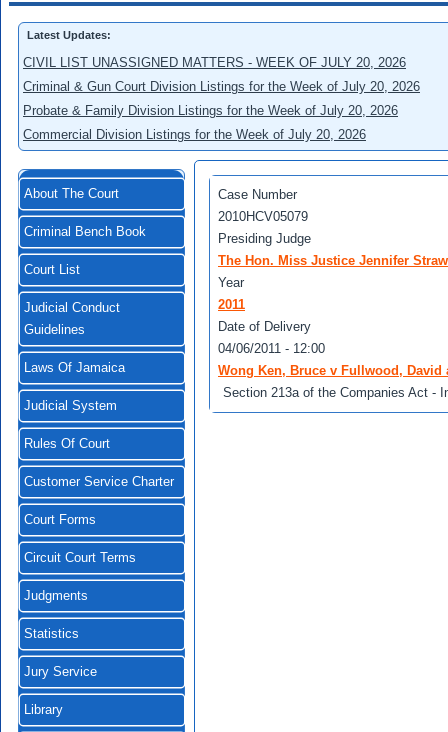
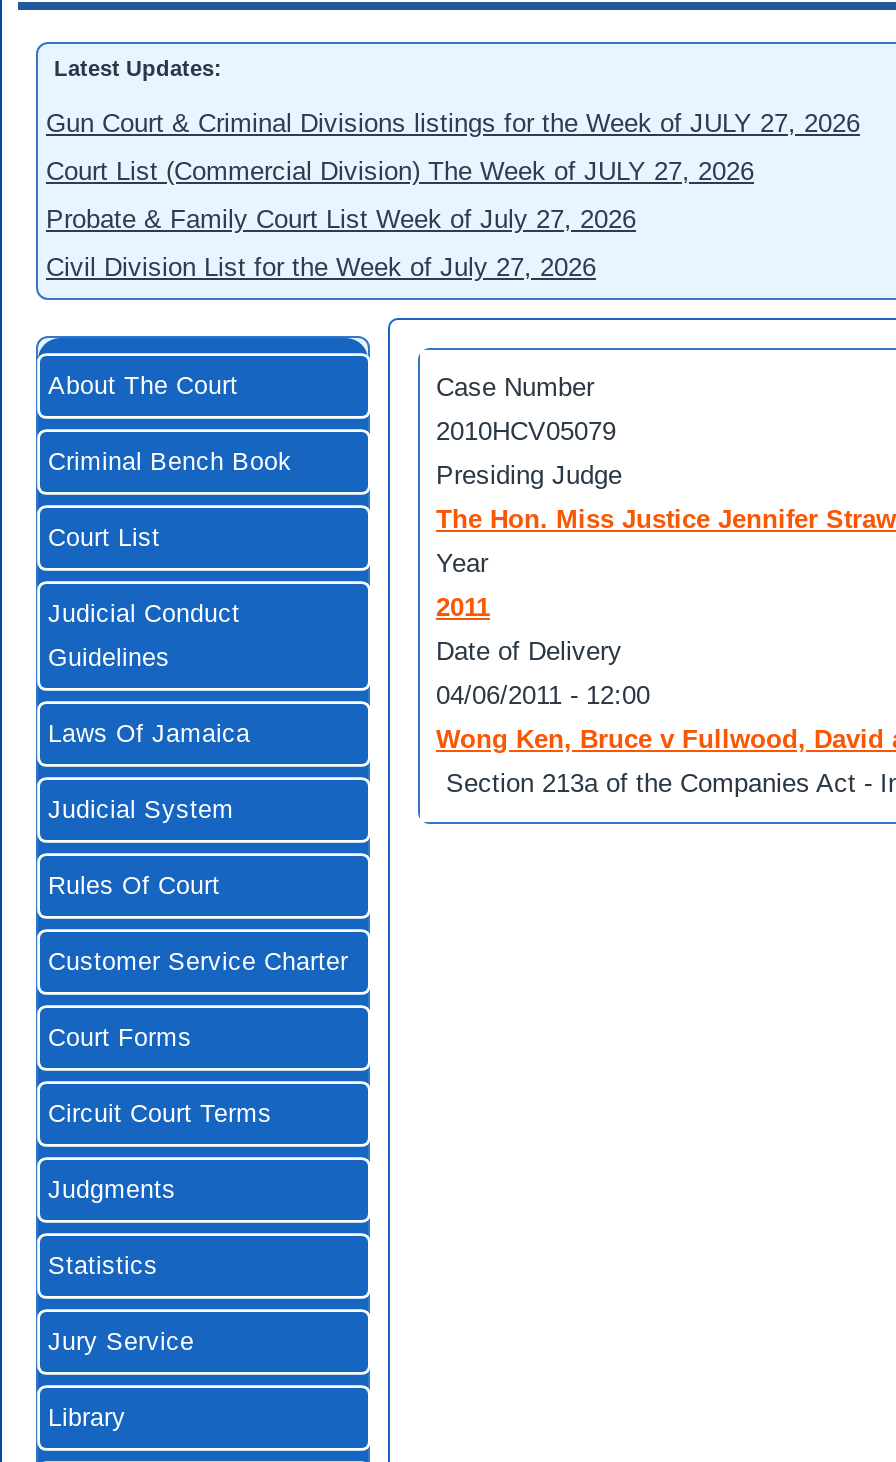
[23,55,406,70] CIVIL LIST UNASSIGNED MATTERS - WEEK OF JULY 20, 2026 -> [46,108,860,138] Gun Court & Criminal Divisions listings for the Week of JULY 27, 2026
[23,79,420,94] Criminal & Gun Court Division Listings for the Week of July 20, 2026 -> [46,156,754,186] Court List (Commercial Division) The Week of JULY 27, 2026
[23,103,398,118] Probate & Family Division Listings for the Week of July 20, 2026 -> [46,204,636,234] Probate & Family Court List Week of July 27, 2026
[23,127,366,142] Commercial Division Listings for the Week of July 20, 2026 -> [46,252,596,282] Civil Division List for the Week of July 27, 2026

